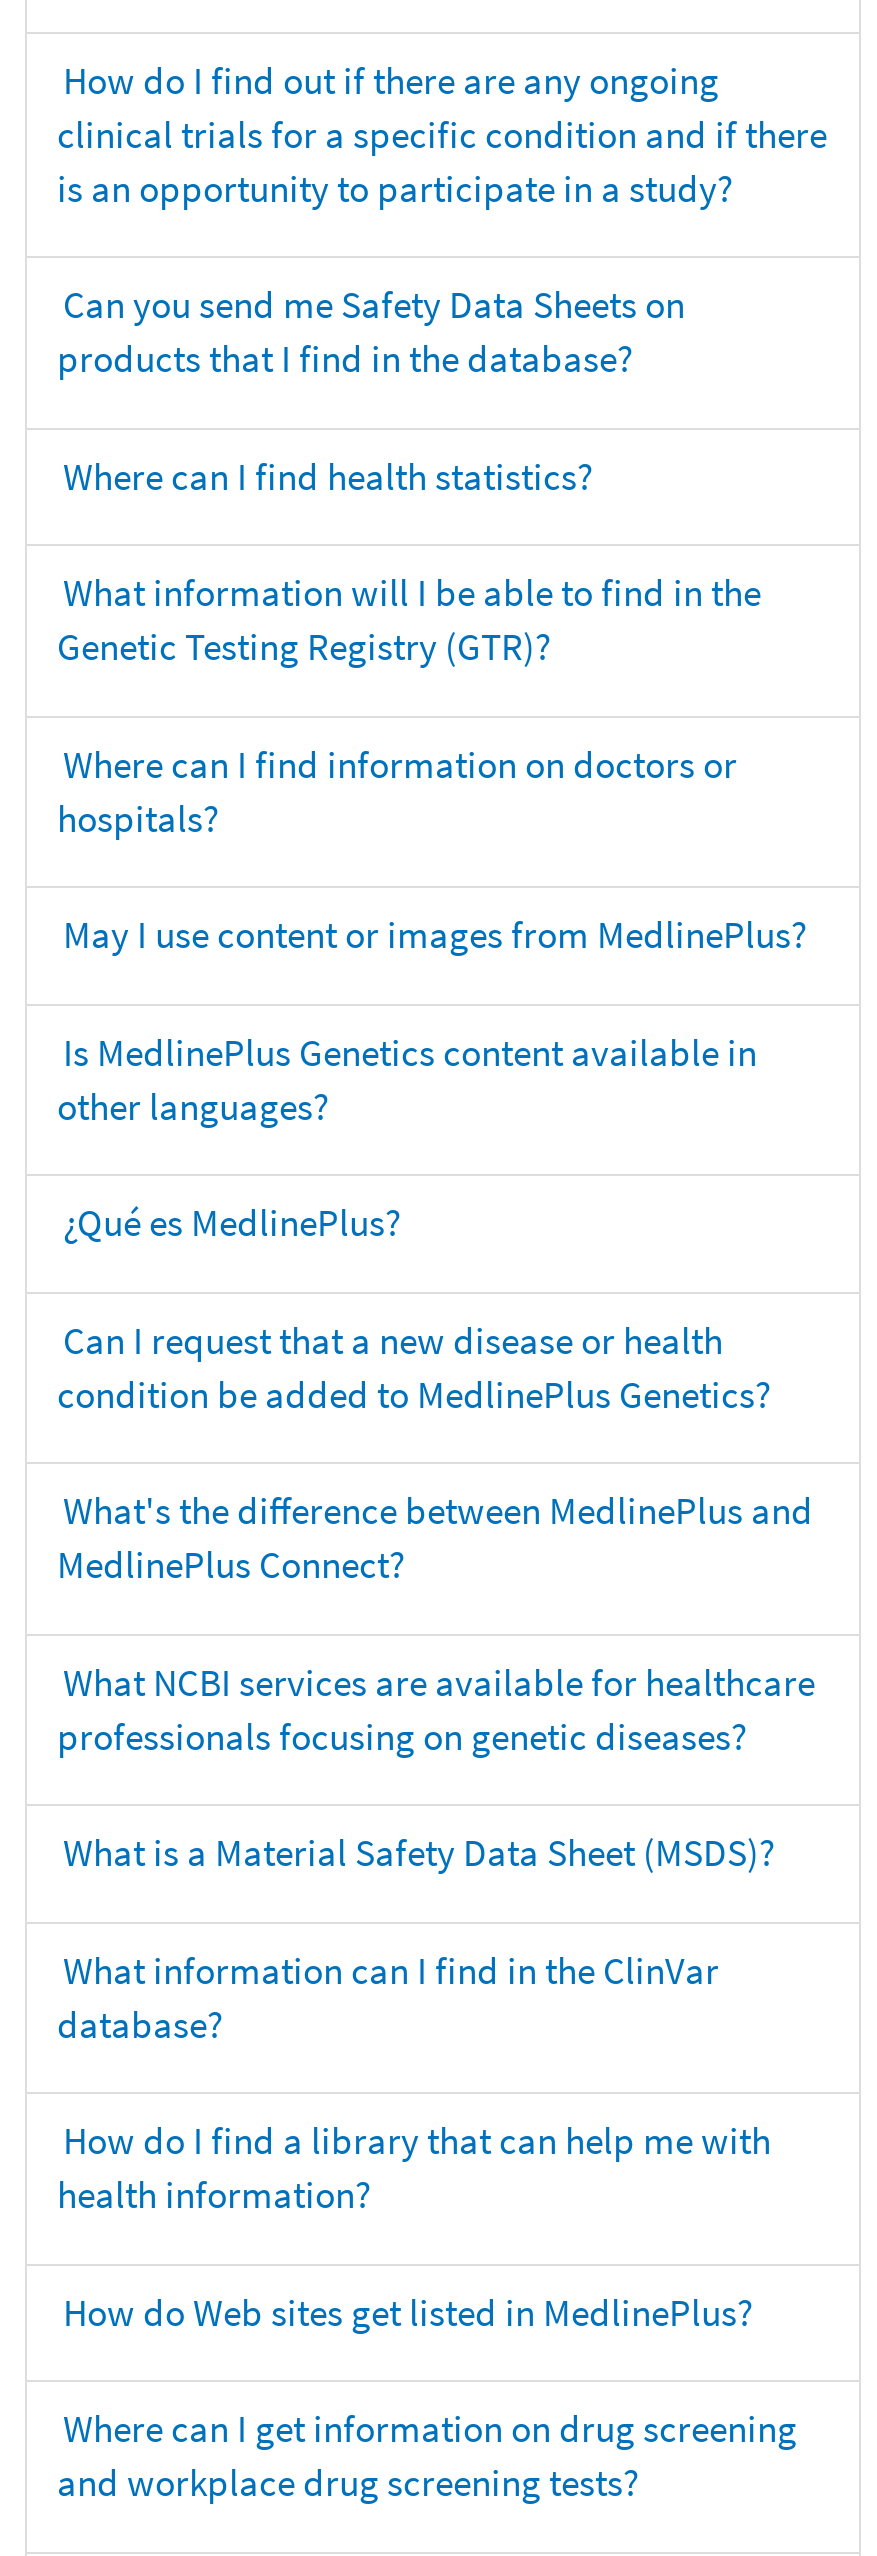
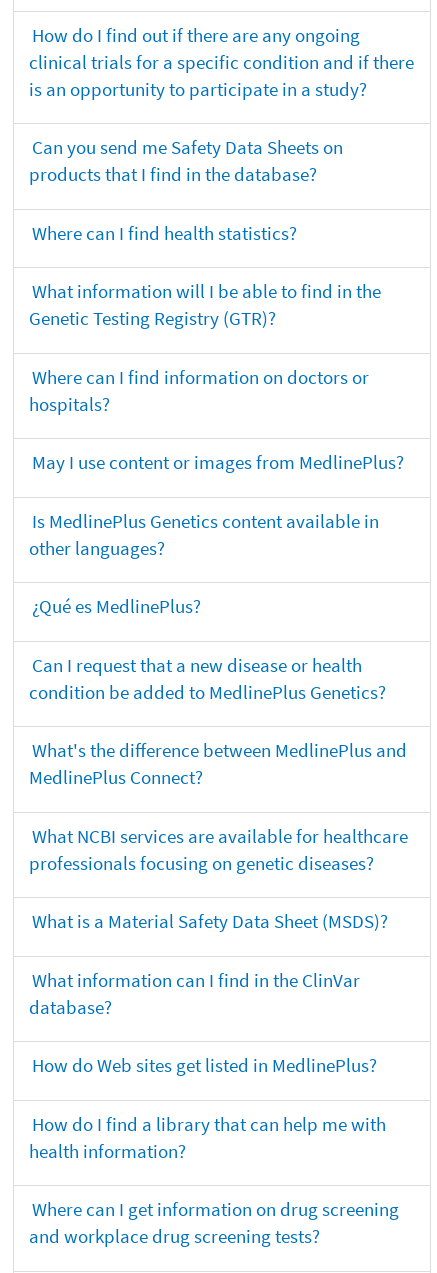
moved [57,2116,771,2218] -> [29,1111,386,1162]: How do I find a library that can help me with | health information?
moved [63,2287,753,2335] -> [32,1053,377,1077]: How do Web sites get listed in MedlinePlus?

